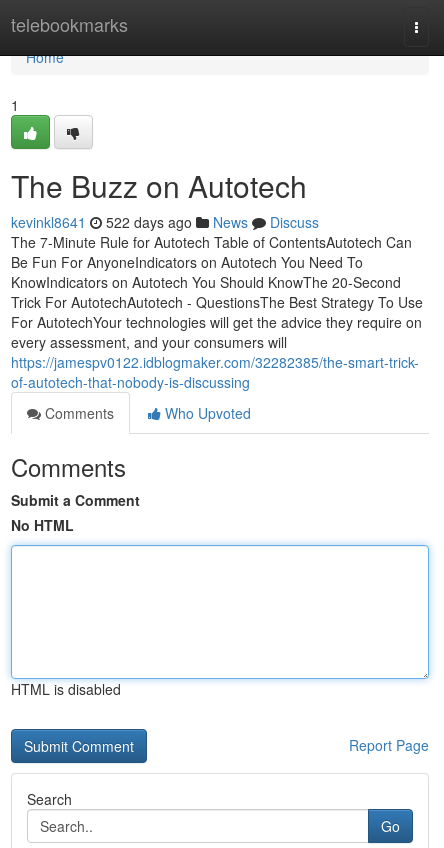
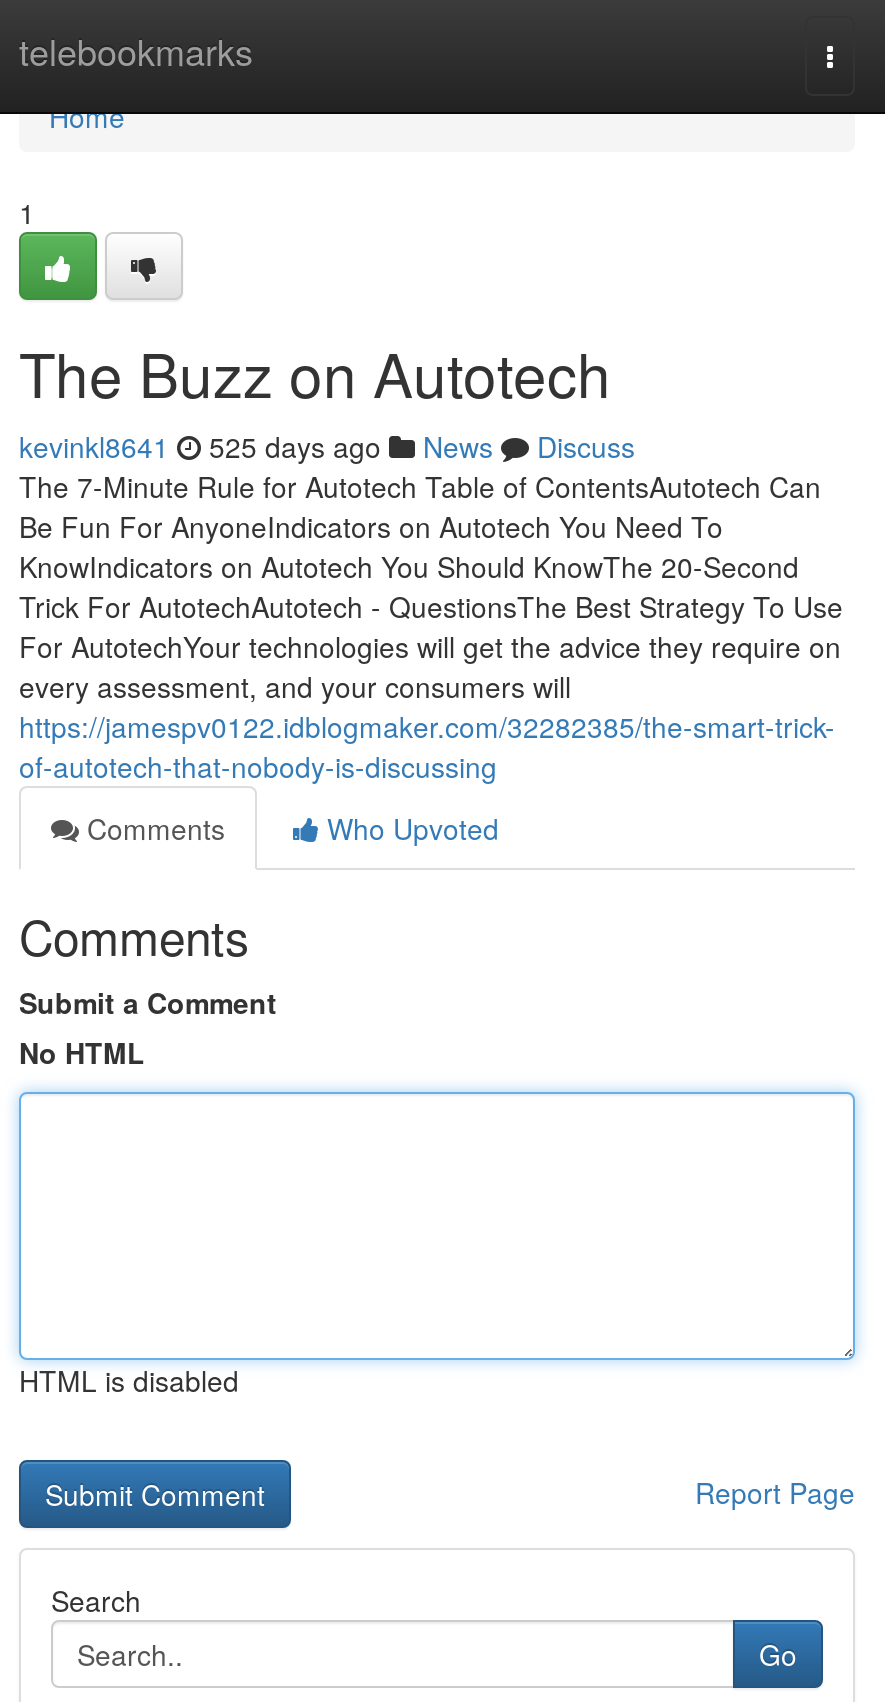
[11,212,319,232] kevinkl8641 522 days ago News Discuss -> [19,426,635,466] kevinkl8641 525 days ago News Discuss

